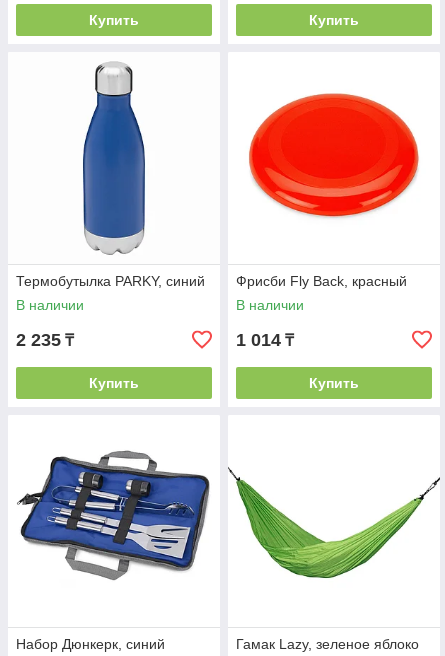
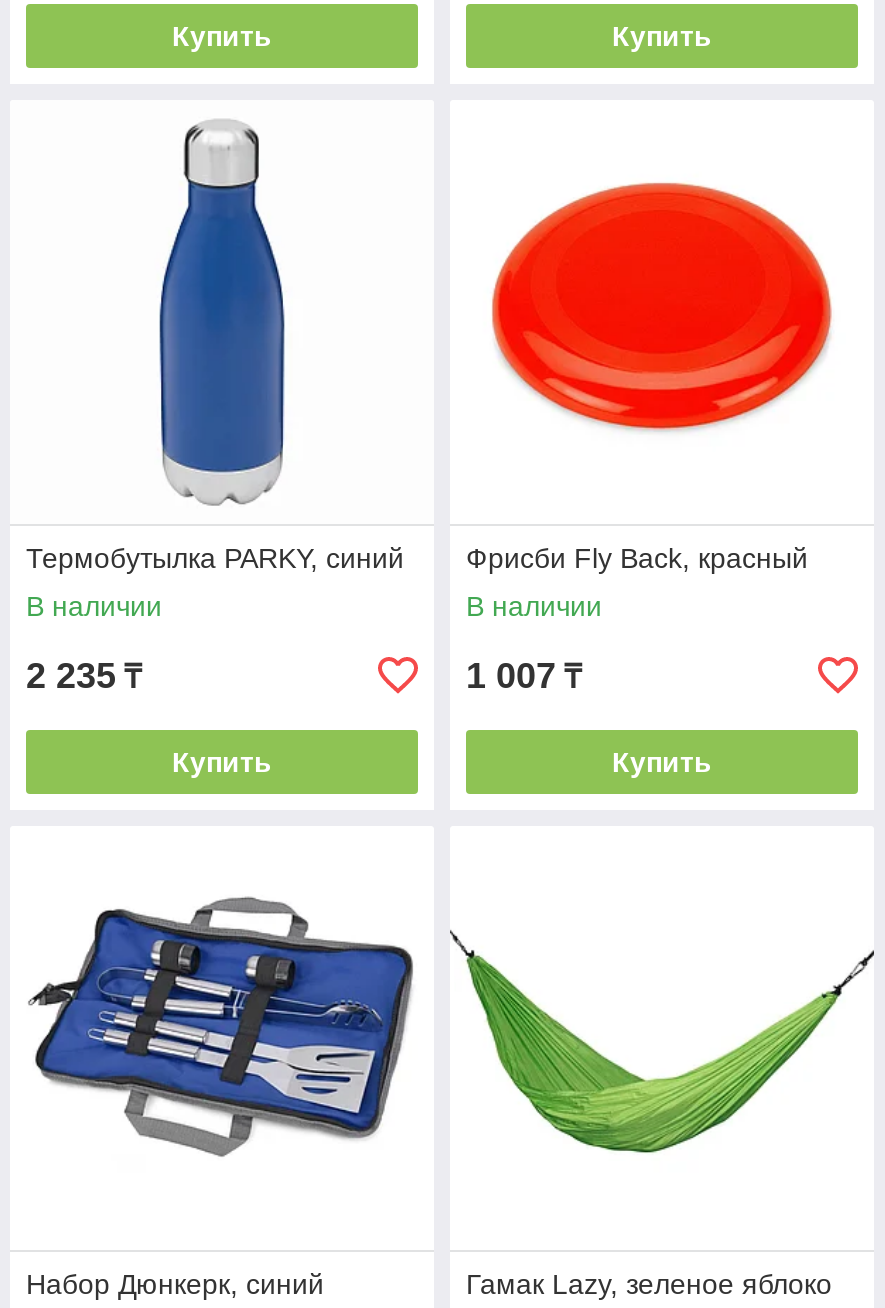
[236,329,294,349] 1 014 ₸ -> [466,655,582,695] 1 007 ₸

